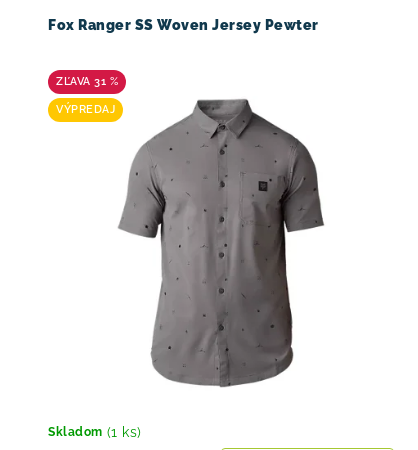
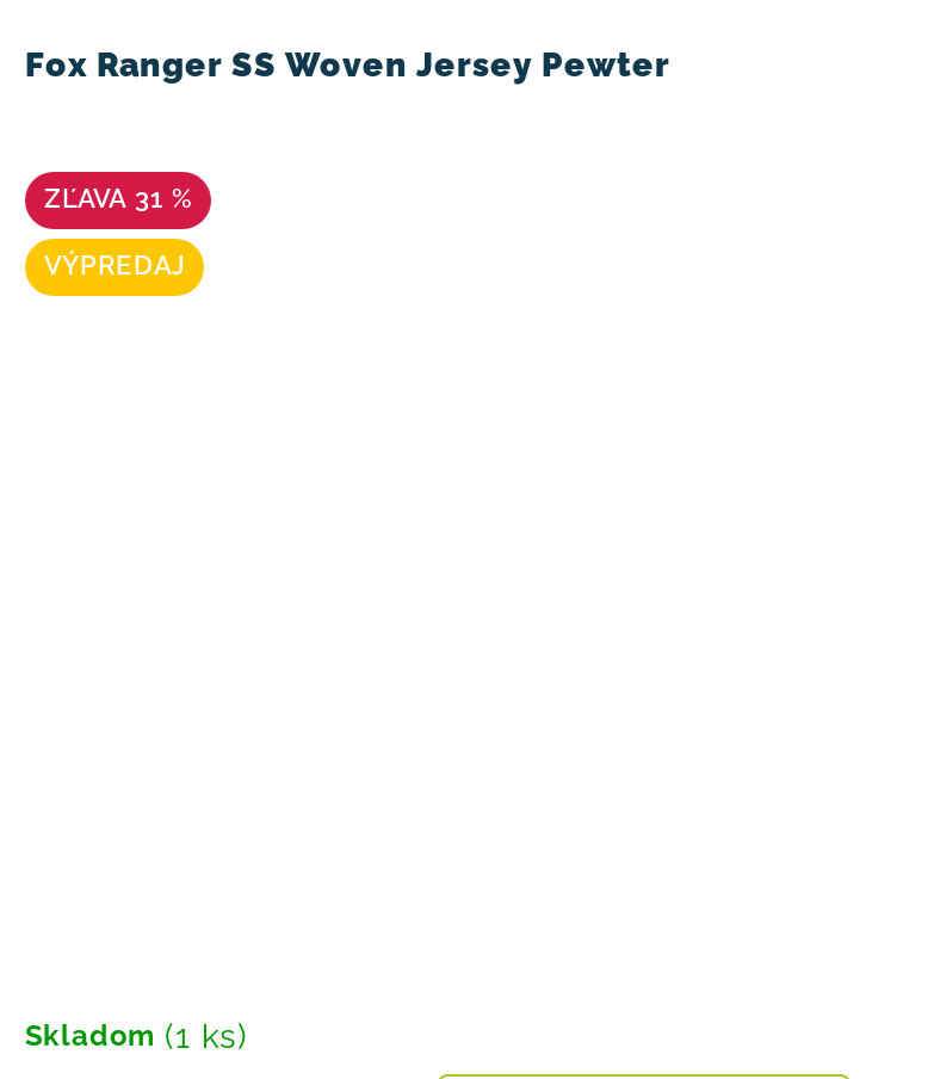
[117,98,325,388] [image] -> none

